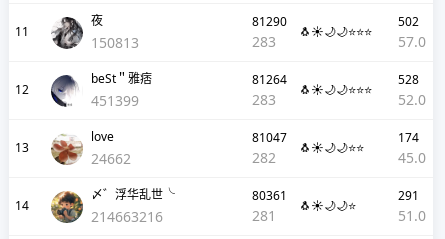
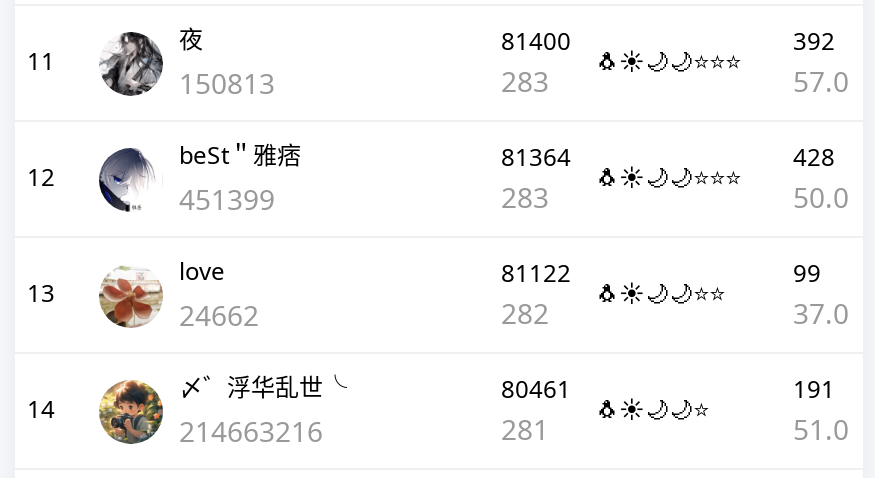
[252,13,287,30] 81290 -> [501,24,571,58] 81400
[398,13,419,30] 502 -> [793,24,835,58] 392
[252,71,287,88] 81264 -> [501,140,571,174] 81364
[398,71,419,88] 528 -> [793,140,835,174] 428
[398,90,426,109] 52.0 -> [793,178,849,216] 50.0
[252,129,287,146] 81047 -> [501,256,571,290] 81122
[398,129,419,146] 174 -> [793,256,821,290] 99
[398,148,426,167] 45.0 -> [793,294,849,332] 37.0
[252,187,287,204] 80361 -> [501,372,571,406] 80461
[398,187,419,204] 291 -> [793,372,835,406] 191

